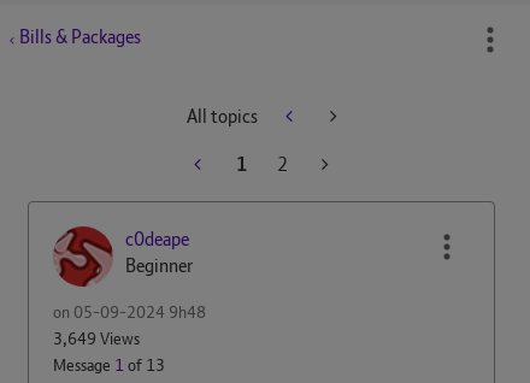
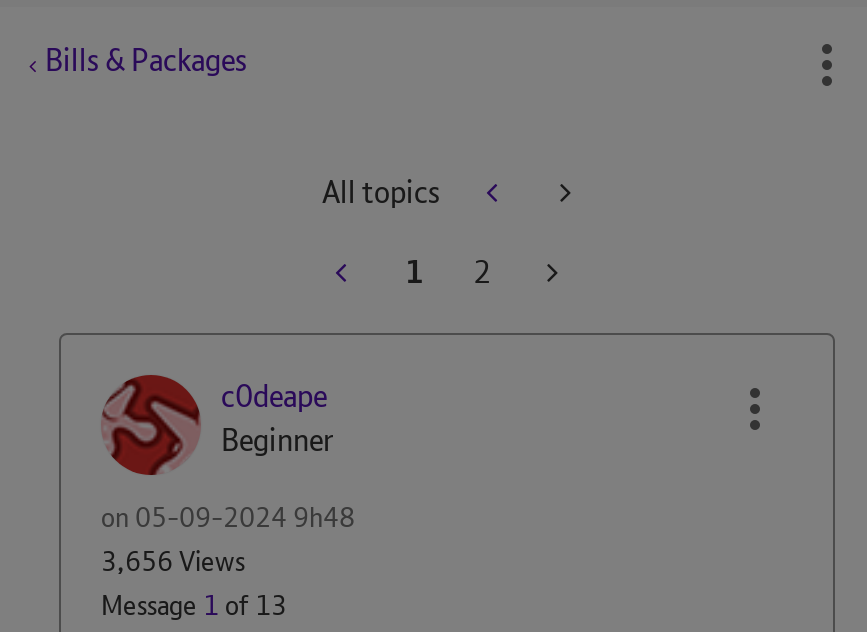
[53,328,140,349] 3,649 Views -> [101,543,245,579] 3,656 Views

